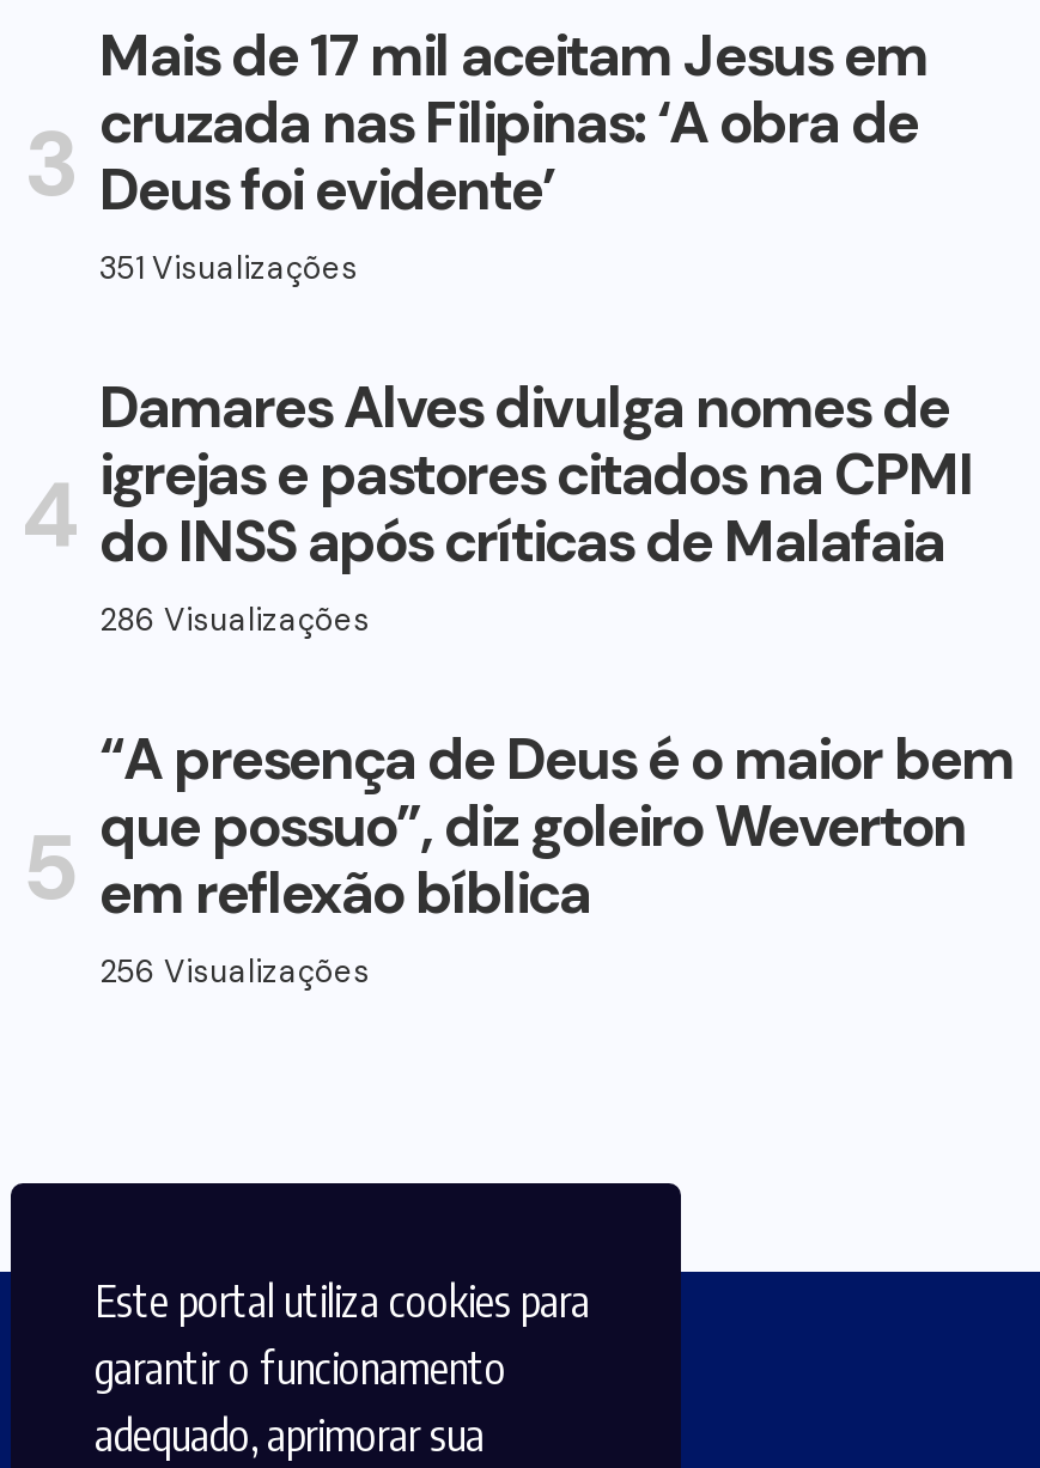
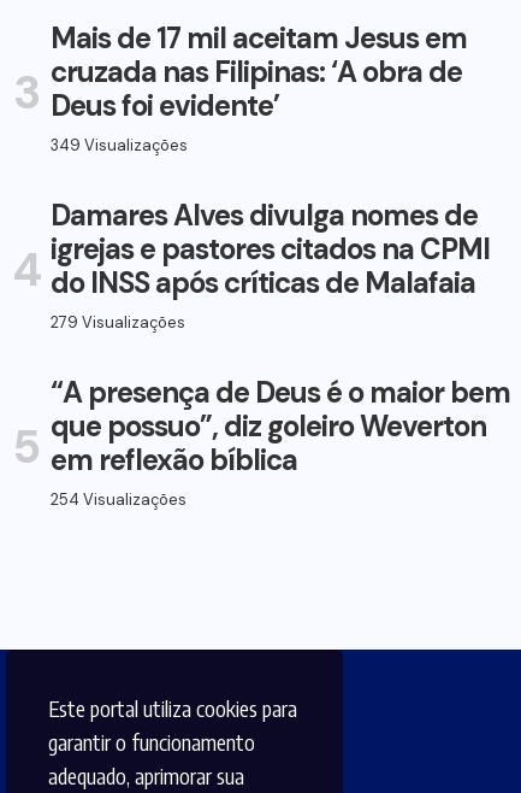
[99,249,358,289] 351 Visualizações -> [51,135,188,156] 349 Visualizações
[99,600,370,641] 286 Visualizações -> [51,313,185,333] 279 Visualizações
[99,952,370,993] 256 Visualizações -> [51,490,187,510] 254 Visualizações

